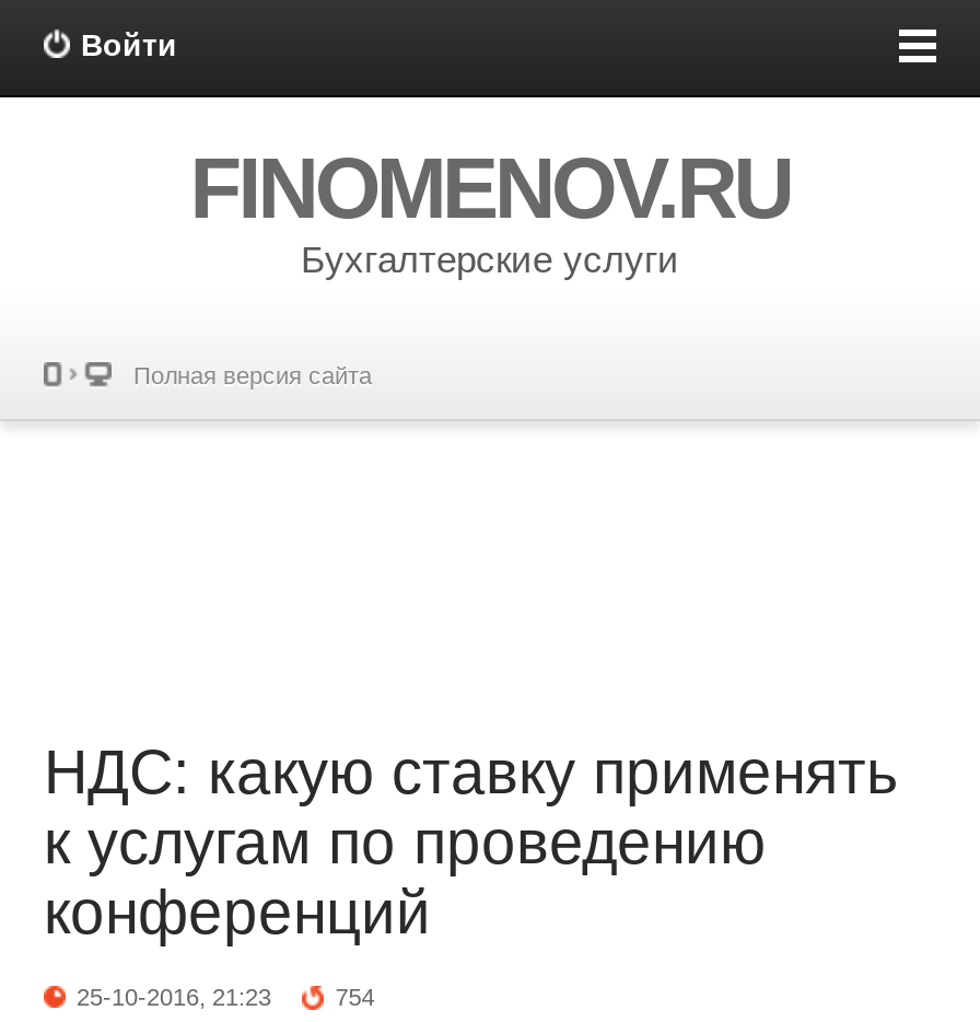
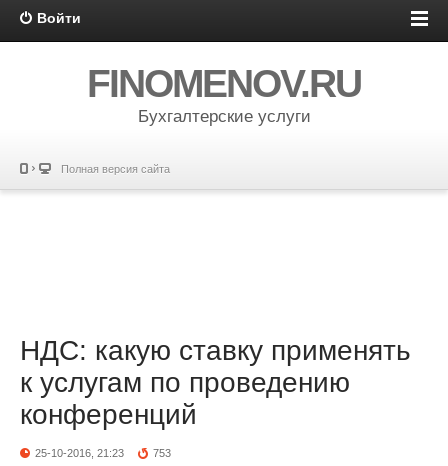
[335,984,374,1010] 754 -> [153,447,171,459] 753

